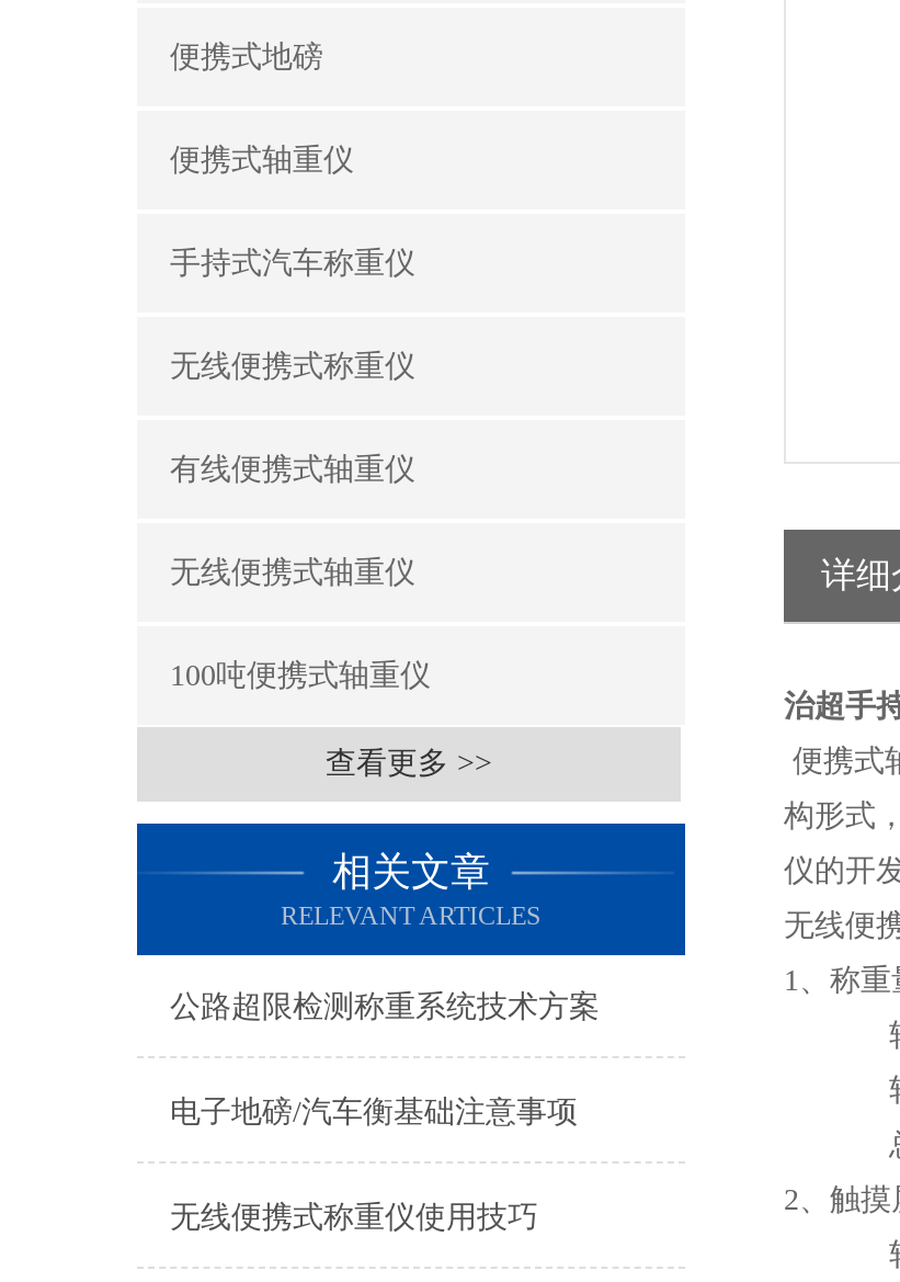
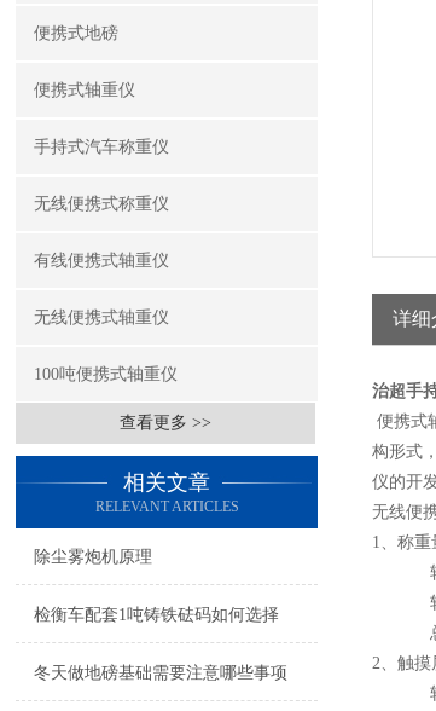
[170,990,600,1023] 公路超限检测称重系统技术方案 -> [34,548,152,566] 除尘雾炮机原理
[170,1096,578,1128] 电子地磅/汽车衡基础注意事项 -> [34,606,279,624] 检衡车配套1吨铸铁砝码如何选择
[170,1201,538,1234] 无线便携式称重仪使用技巧 -> [34,664,287,682] 冬天做地磅基础需要注意哪些事项

